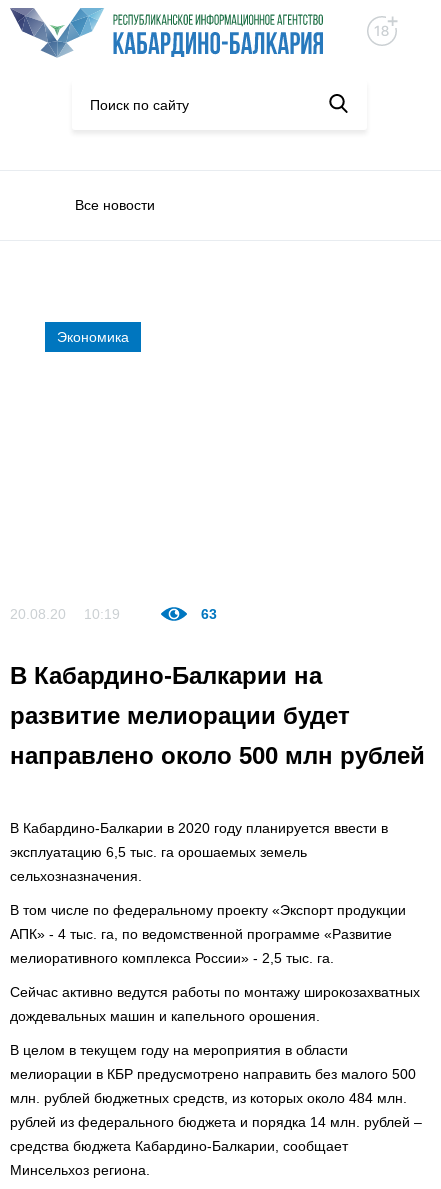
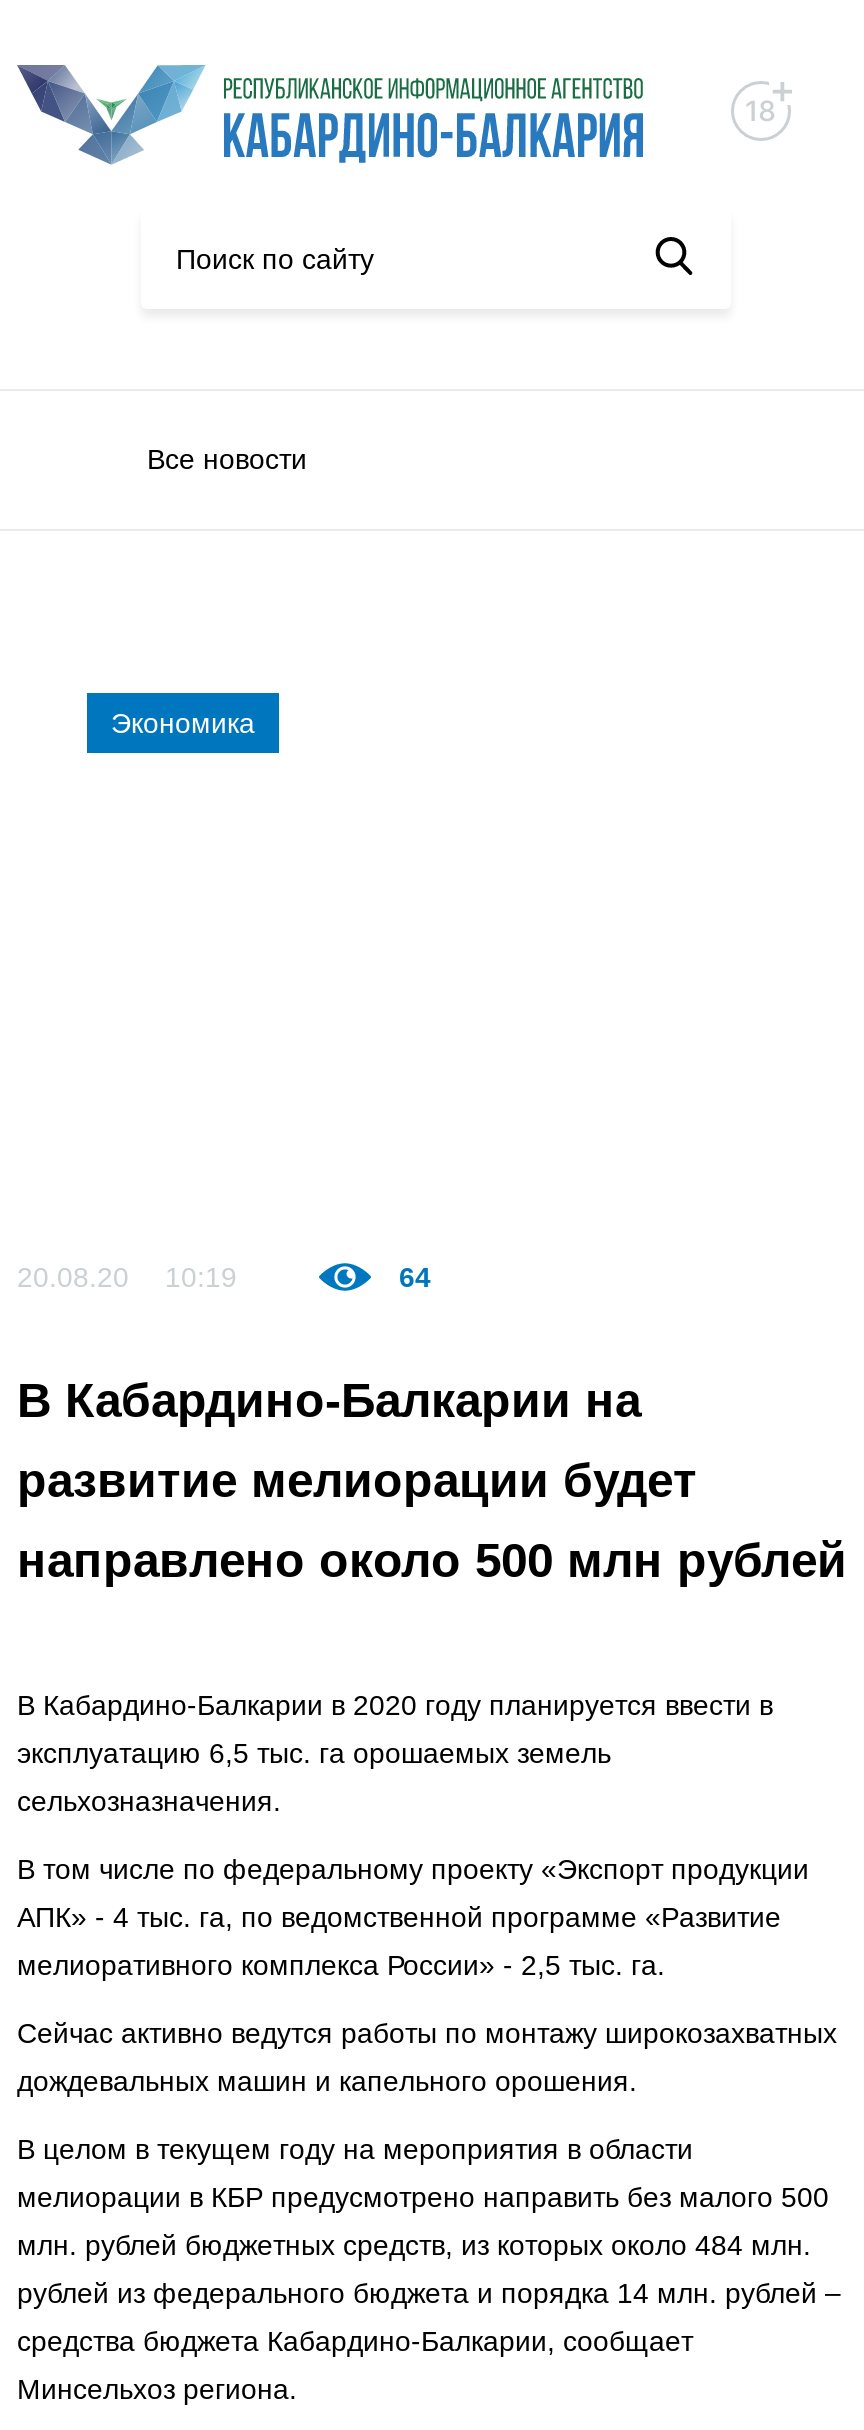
[201,606,217,622] 63 -> [399,1261,431,1293] 64

